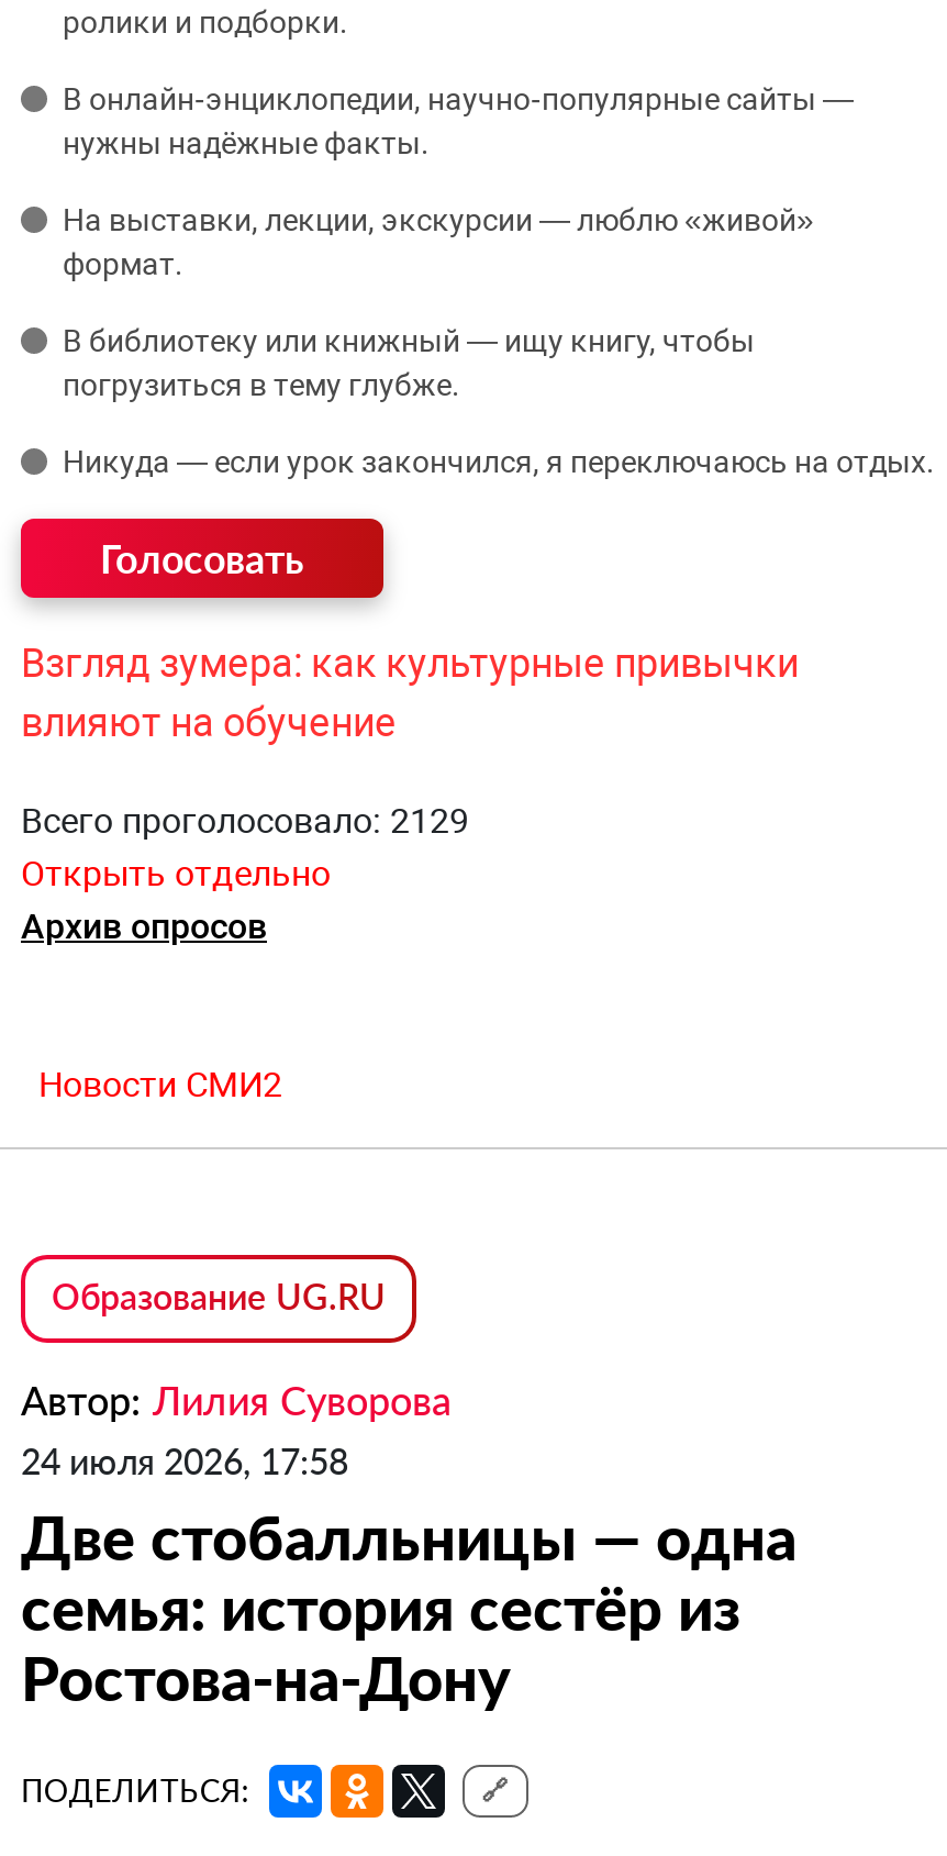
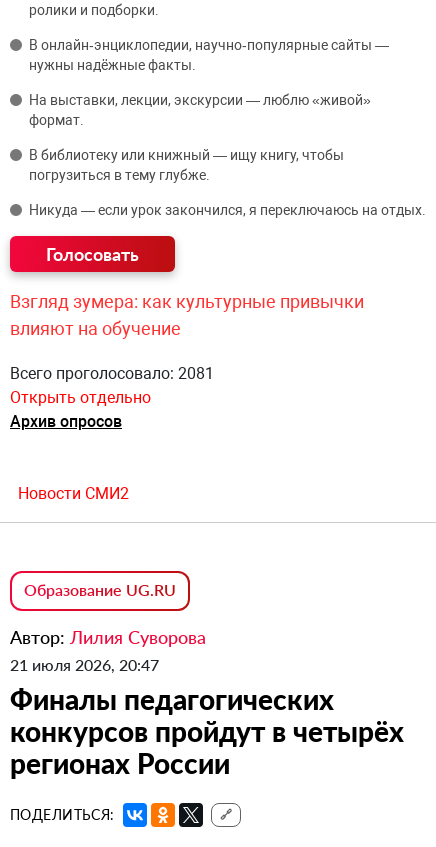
[21,800,469,842] Всего проголосовало: 2129 -> [10,364,214,383] Всего проголосовало: 2081
[21,1440,796,1714] 24 июля 2026, 17:58 | Две стобалльницы — одна | семья: история сестёр из | Ростова-на-Дону -> [10,655,404,780] 21 июля 2026, 20:47 | Финалы педагогических | конкурсов пройдут в четырёх | регионах России

